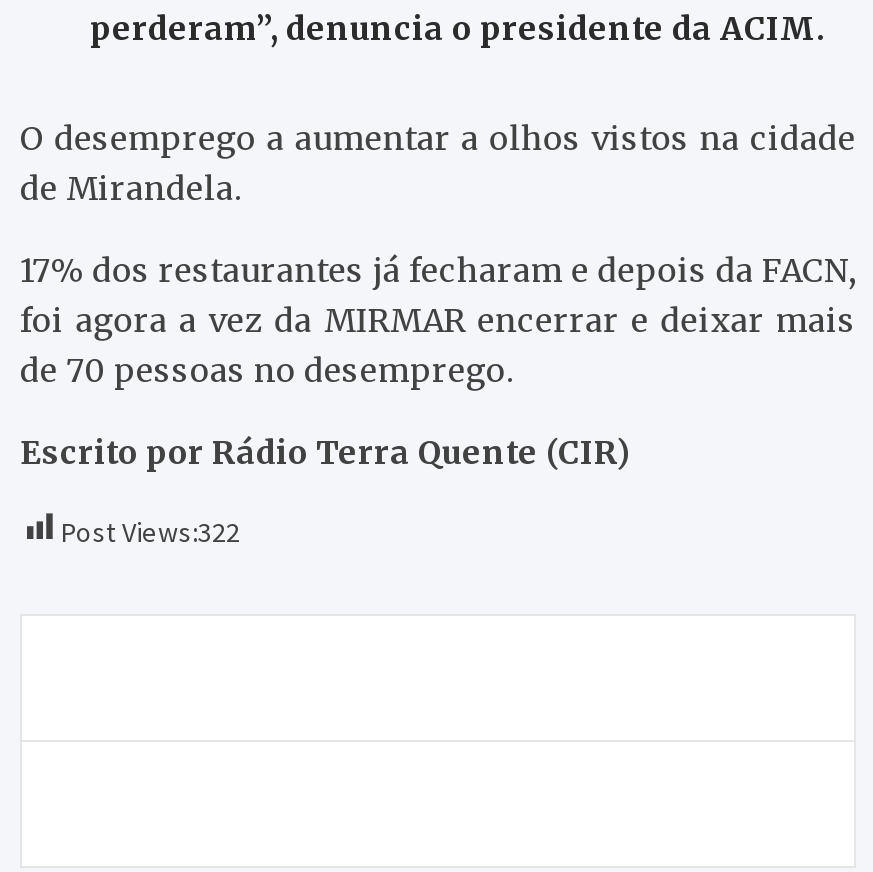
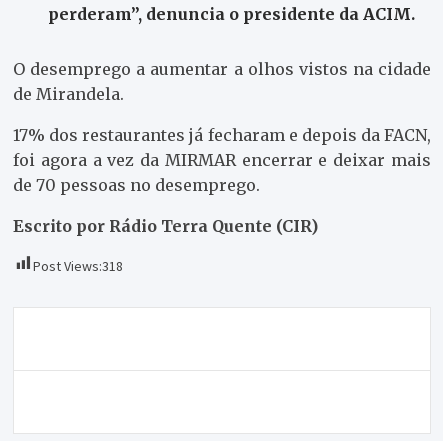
[60,514,240,550] Post Views:322 -> [33,257,123,275] Post Views:318

